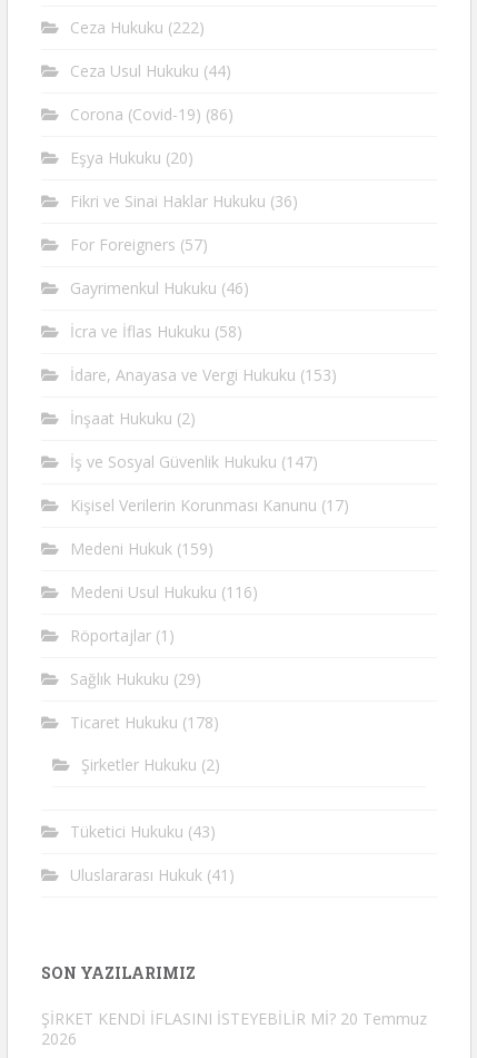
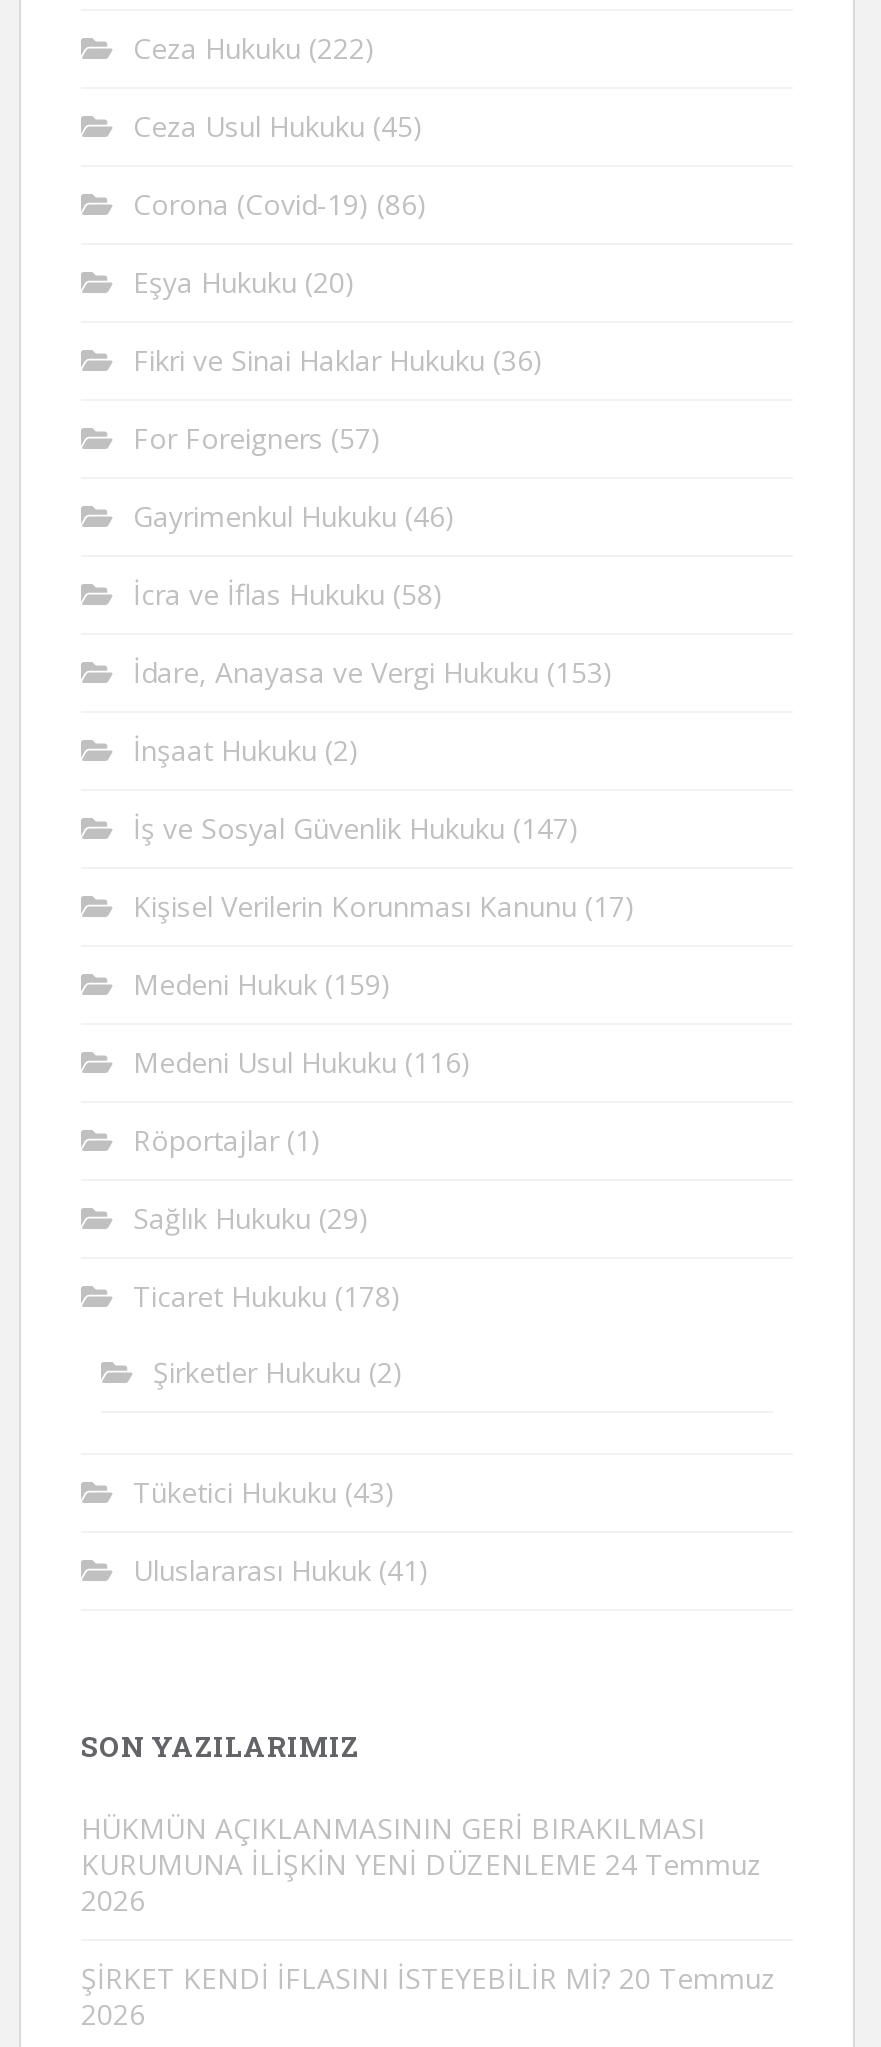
[70,60,231,82] Ceza Usul Hukuku (44) -> [133,107,423,145] Ceza Usul Hukuku (45)
none -> [81,1809,761,1919] HÜKMÜN AÇIKLANMASININ GERİ BIRAKILMASI | KURUMUNA İLİŞKİN YENİ DÜZENLEME 24 Temmuz | 2026

